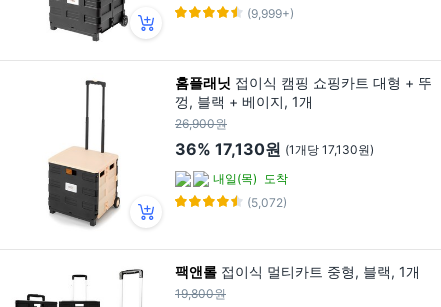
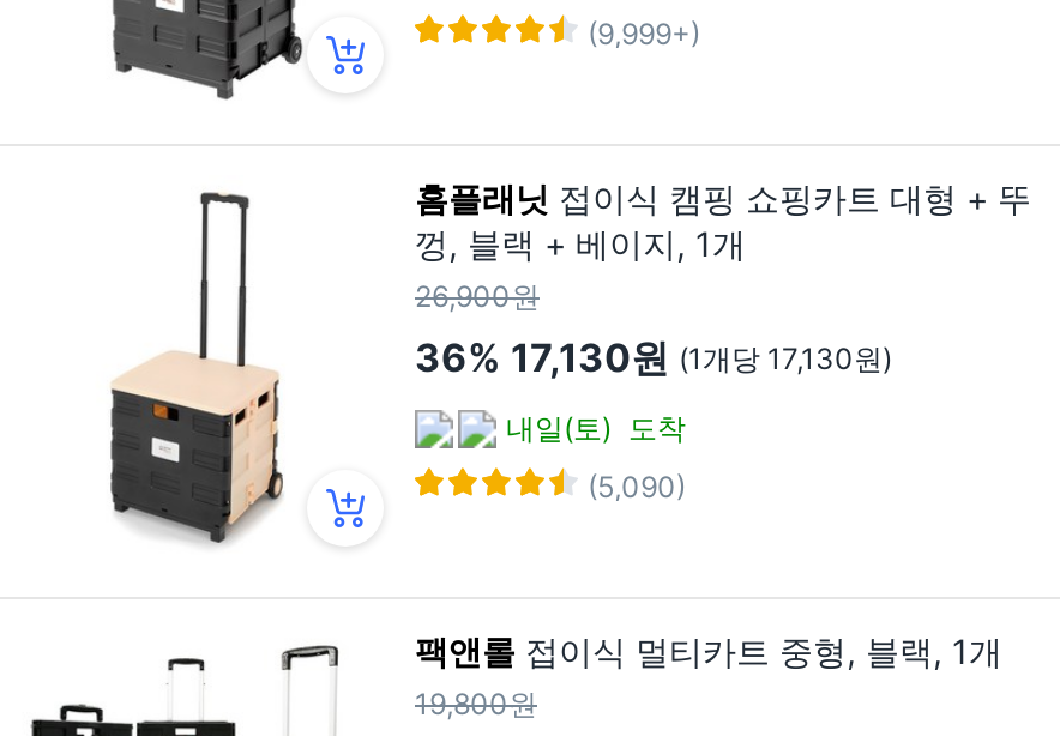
[213,171,288,186] 내일(목) 도착 -> [506,409,686,445] 내일(토) 도착
[247,195,287,210] (5,072) -> [588,467,686,503] (5,090)

